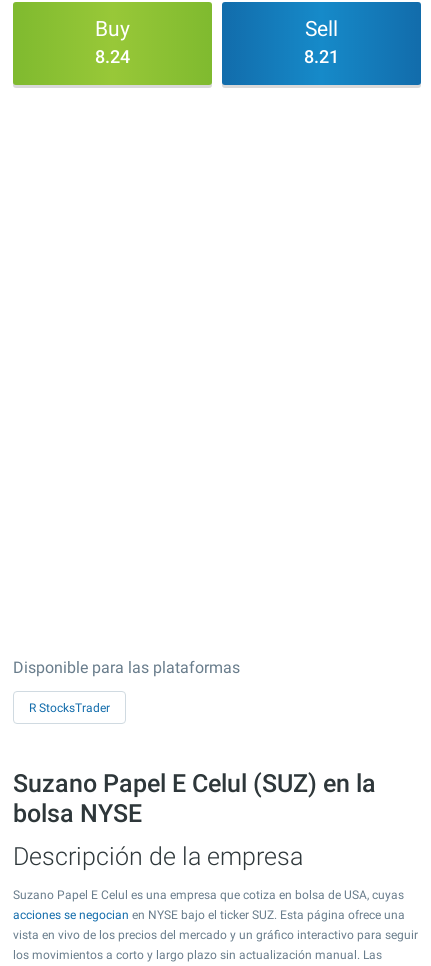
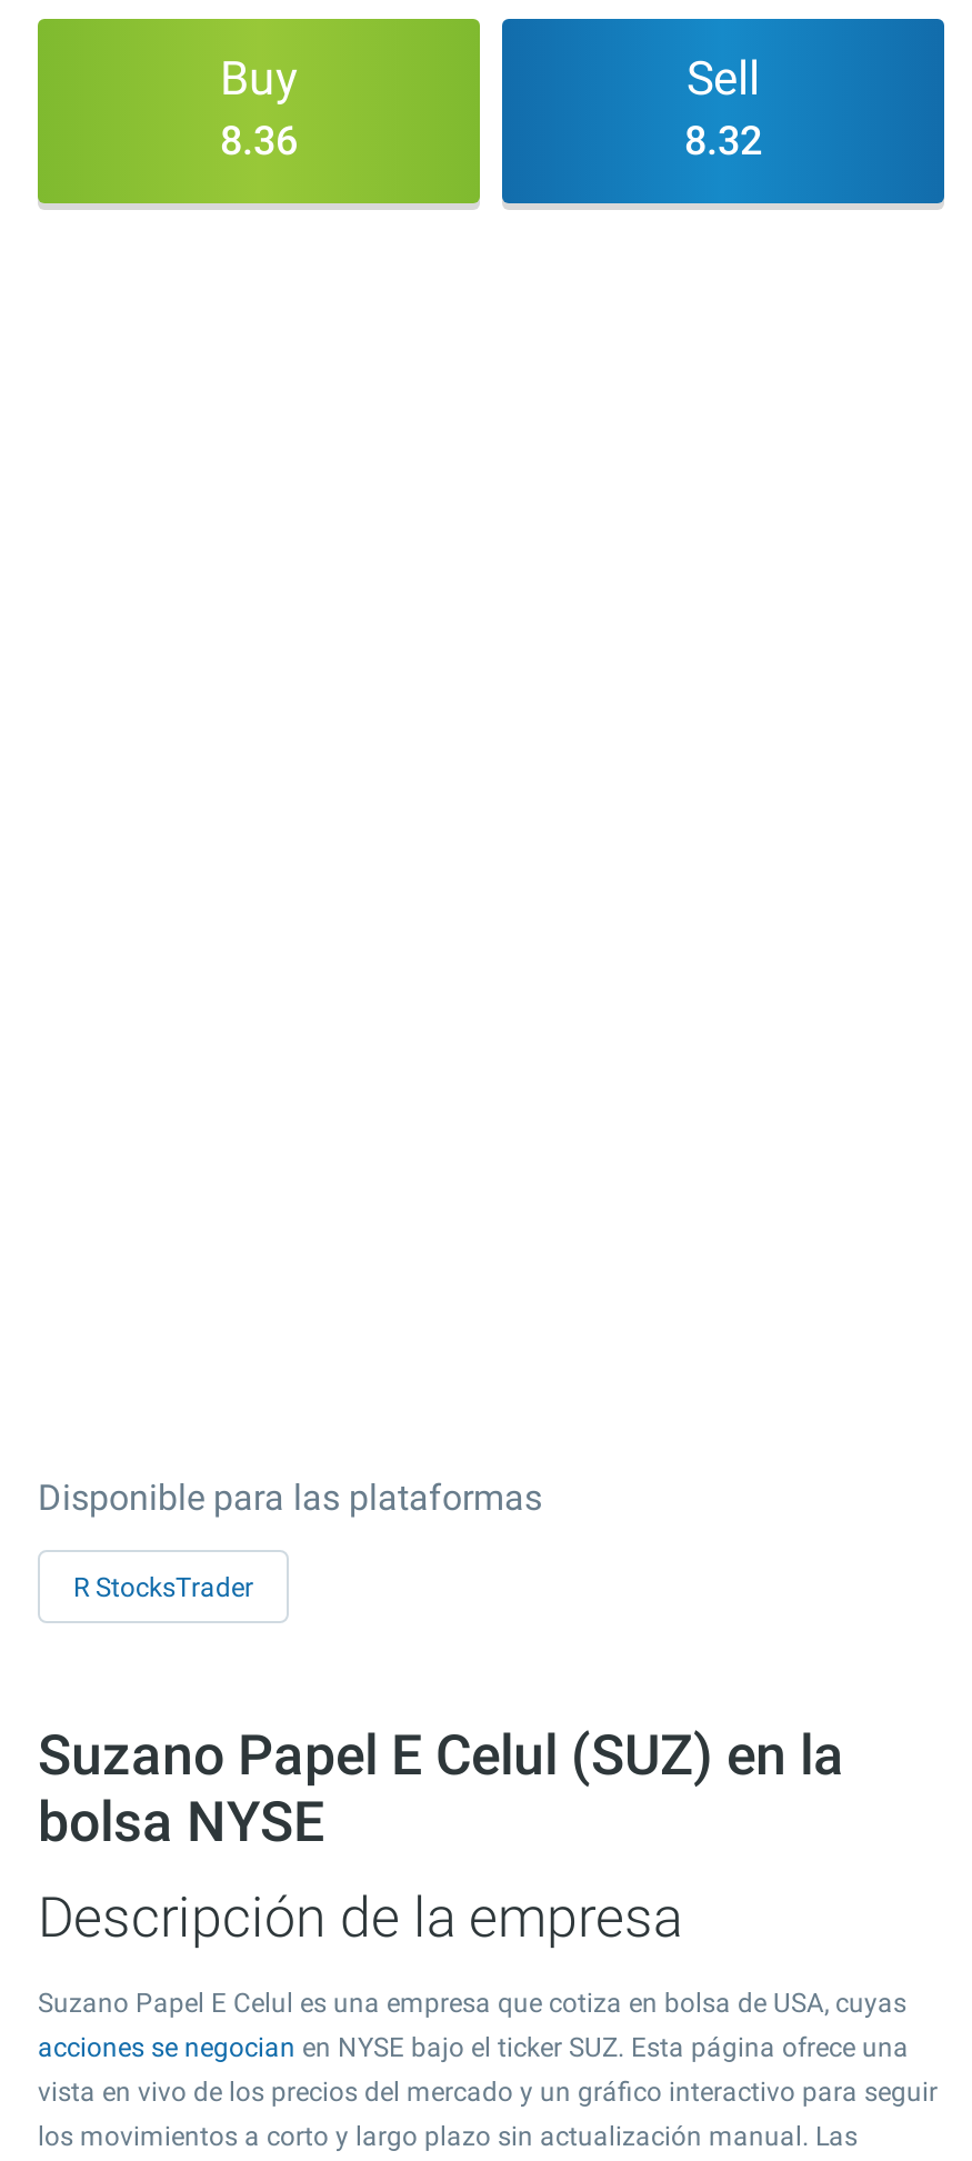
[95,46,130,67] 8.24 -> [220,117,298,163] 8.36
[304,46,339,67] 8.21 -> [684,117,762,163] 8.32

